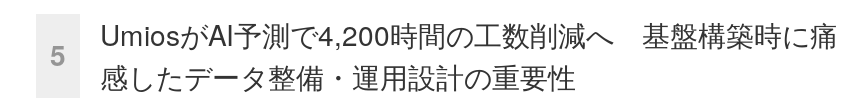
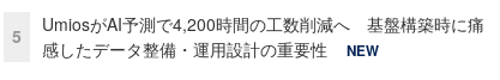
none -> [346,41,379,61] NEW

